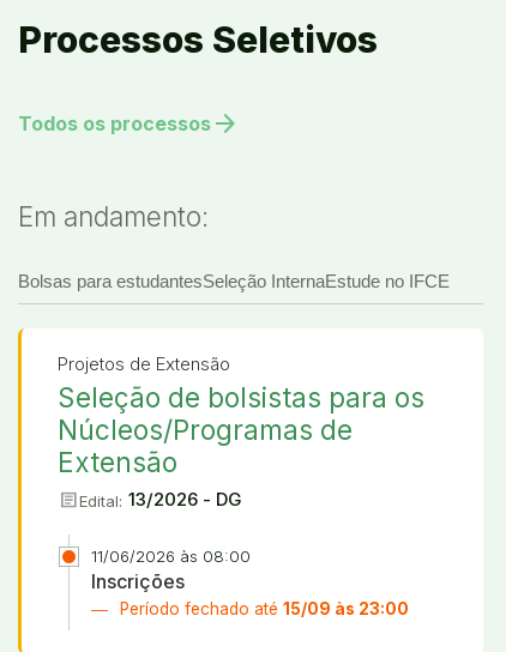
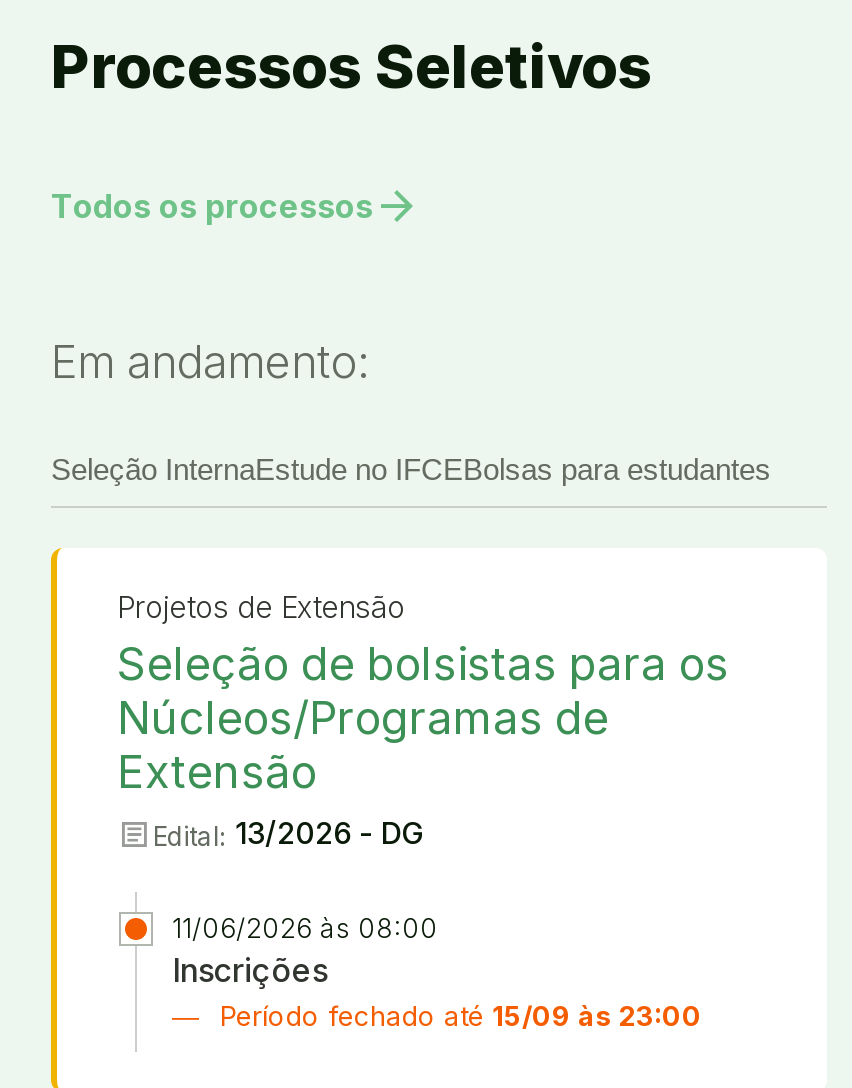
[18,271,450,292] Bolsas para estudantesSeleção InternaEstude no IFCE -> [51,453,771,487] Seleção InternaEstude no IFCEBolsas para estudantes

